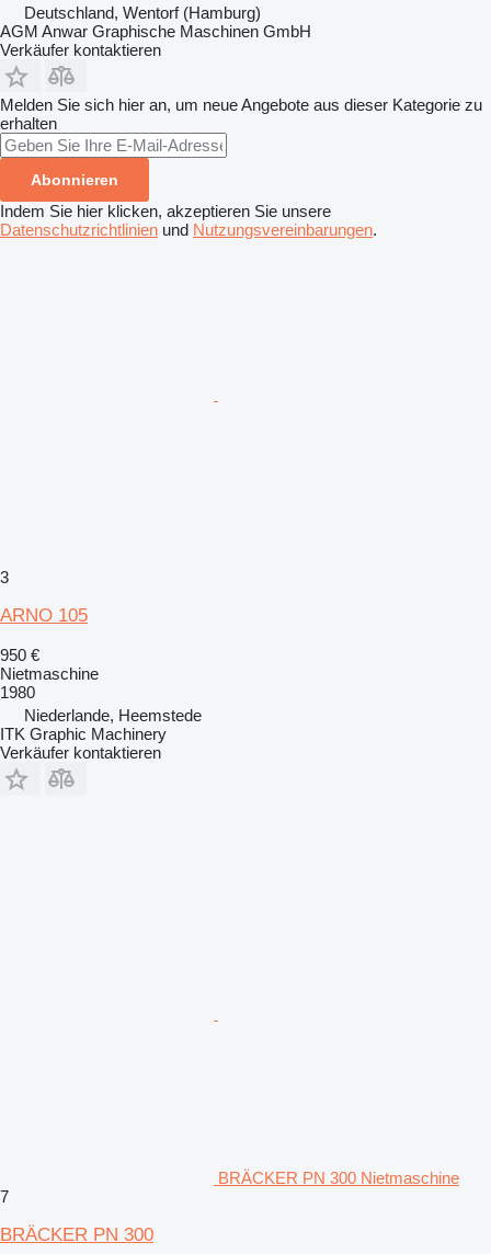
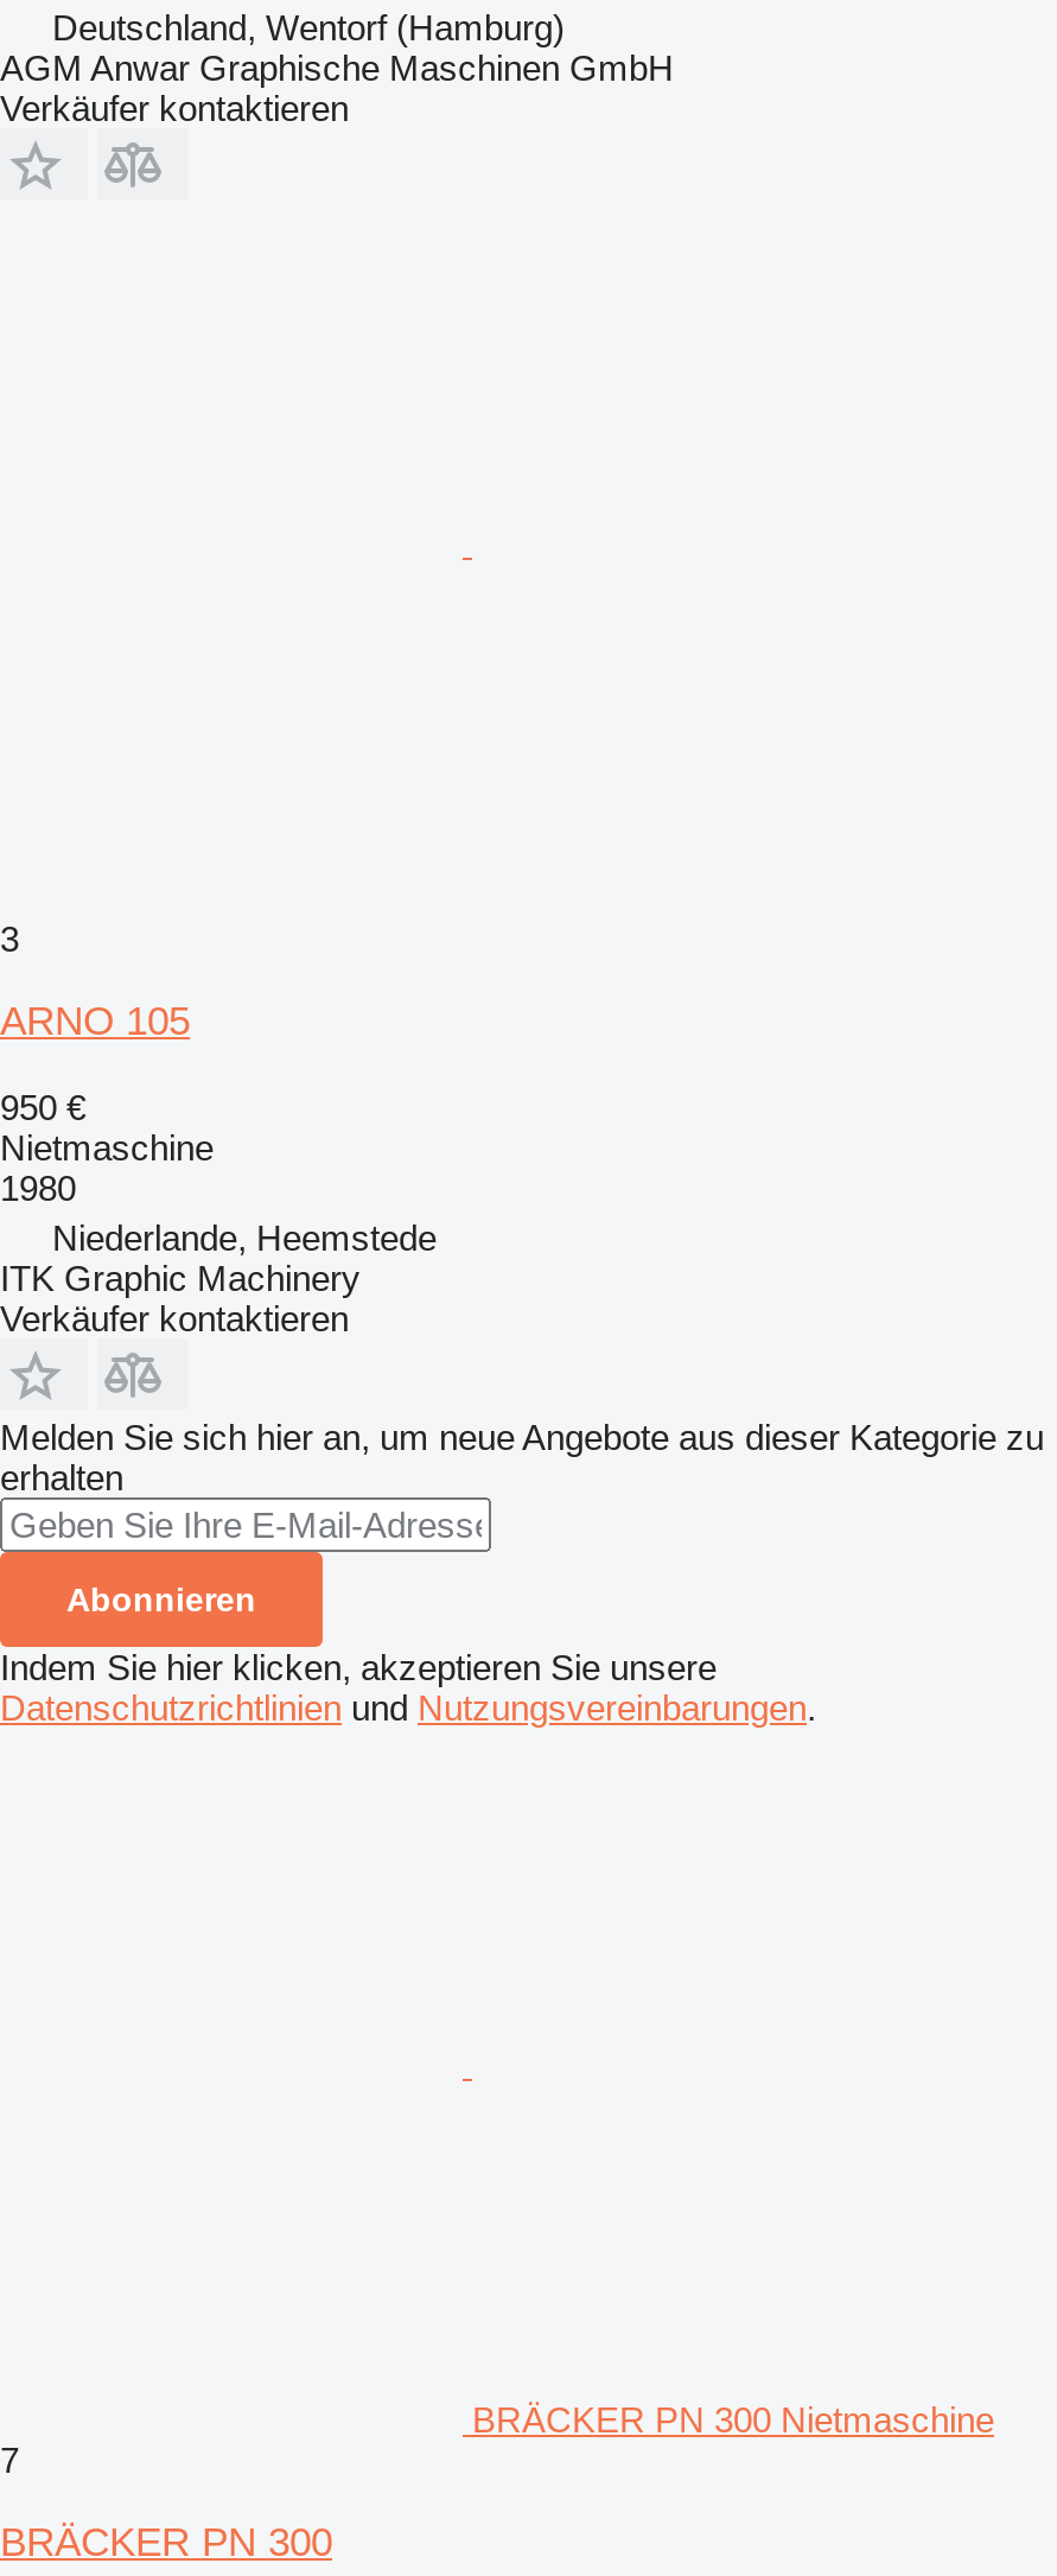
moved [0,95,482,239] -> [0,1417,1044,1727]: Melden Sie sich hier an, um neue Angebote aus dieser Kategorie zu | erhalten | Abonnieren | Indem Sie hier klicken, akzeptieren Sie unsere | Datenschutzrichtlinienund Nutzungsvereinbarungen.
moved [0,568,202,762] -> [0,918,437,1338]: 3 | ARNO 105 | 950 € | Nietmaschine | 1980 | Niederlande, Heemstede | ITK Graphic Machinery | Verkäufer kontaktieren

